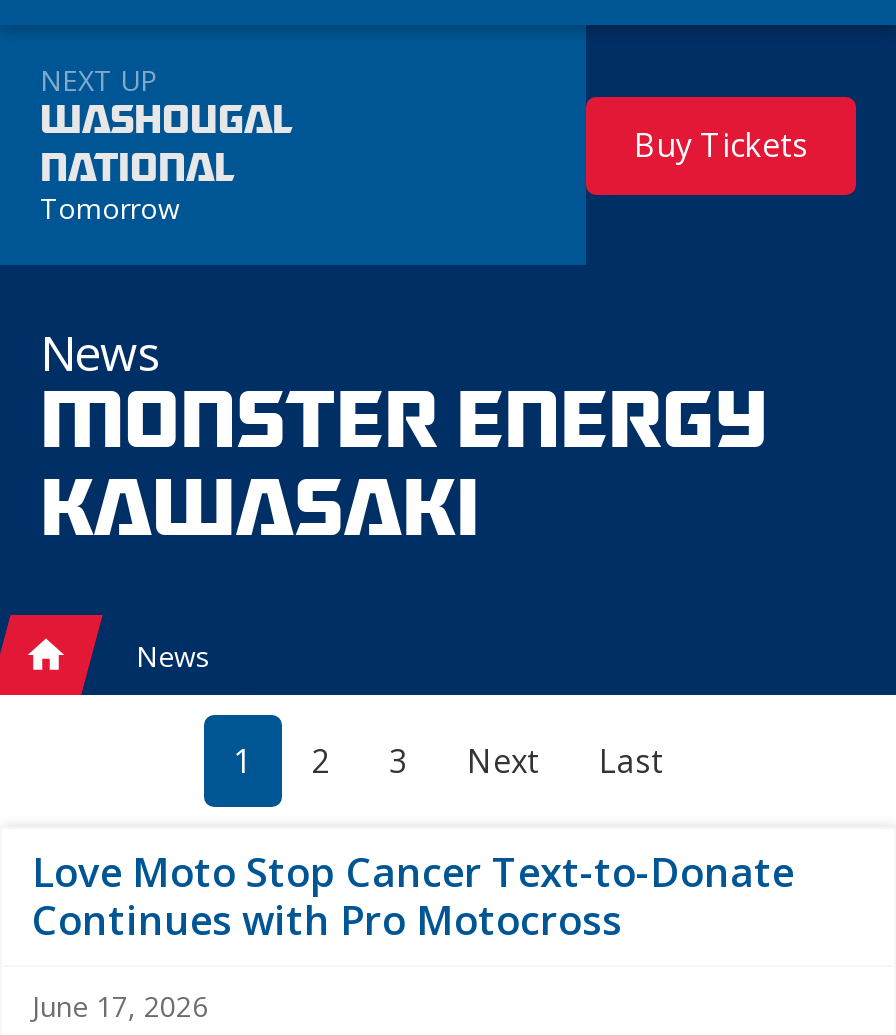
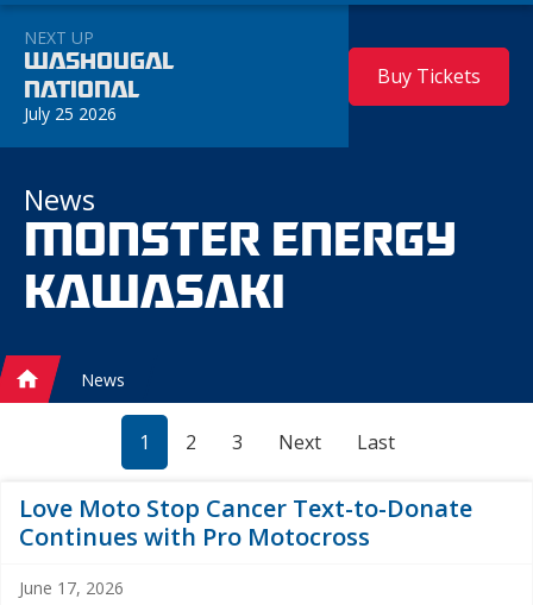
[40,189,180,227] Tomorrow -> [24,102,117,125] July 25 2026

